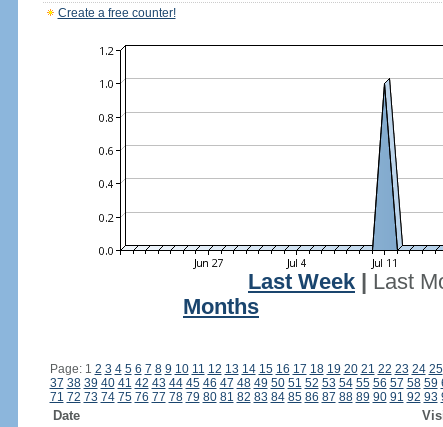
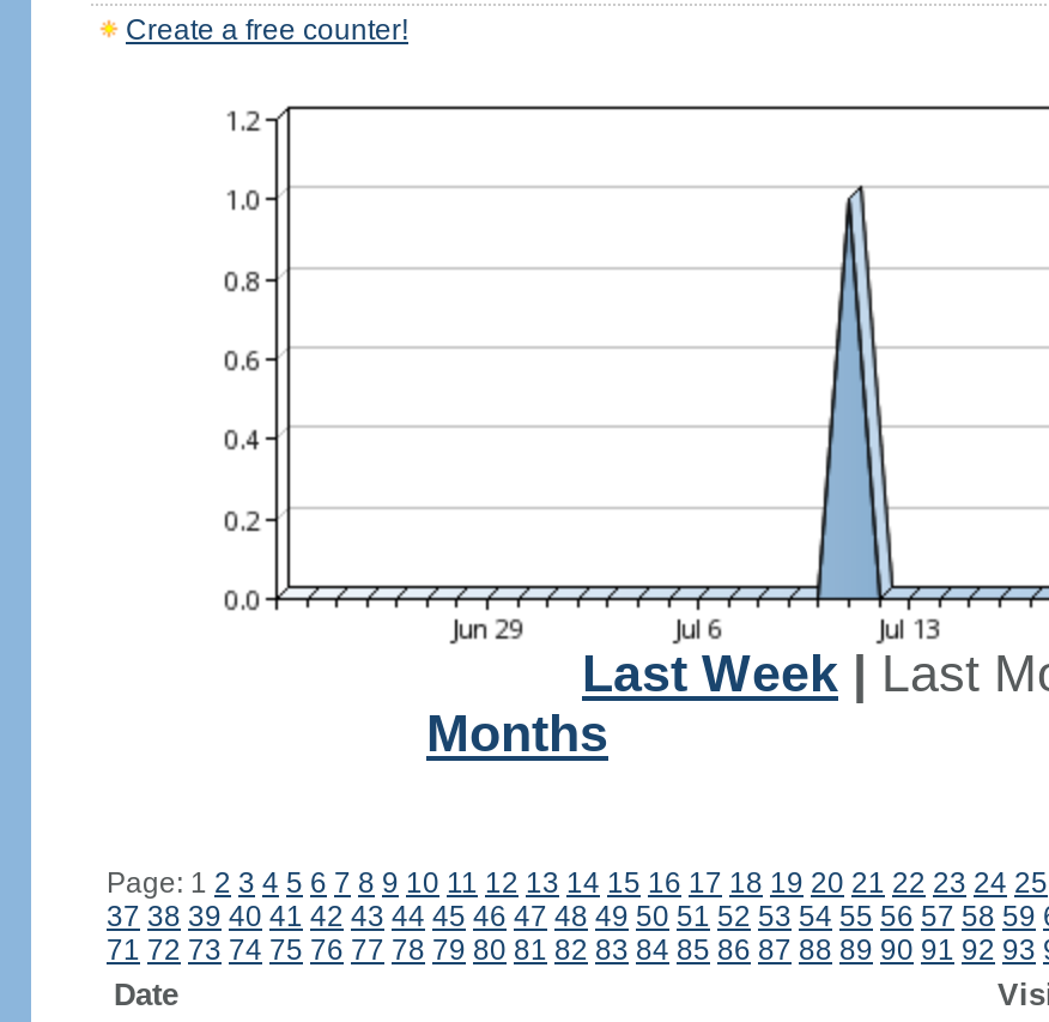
[345,77,404,251] [image] -> [812,183,953,600] [image]

